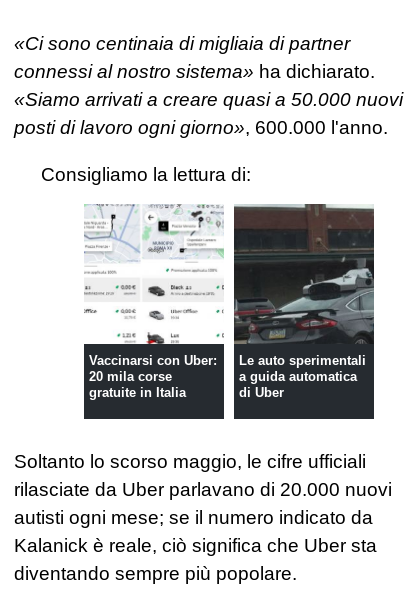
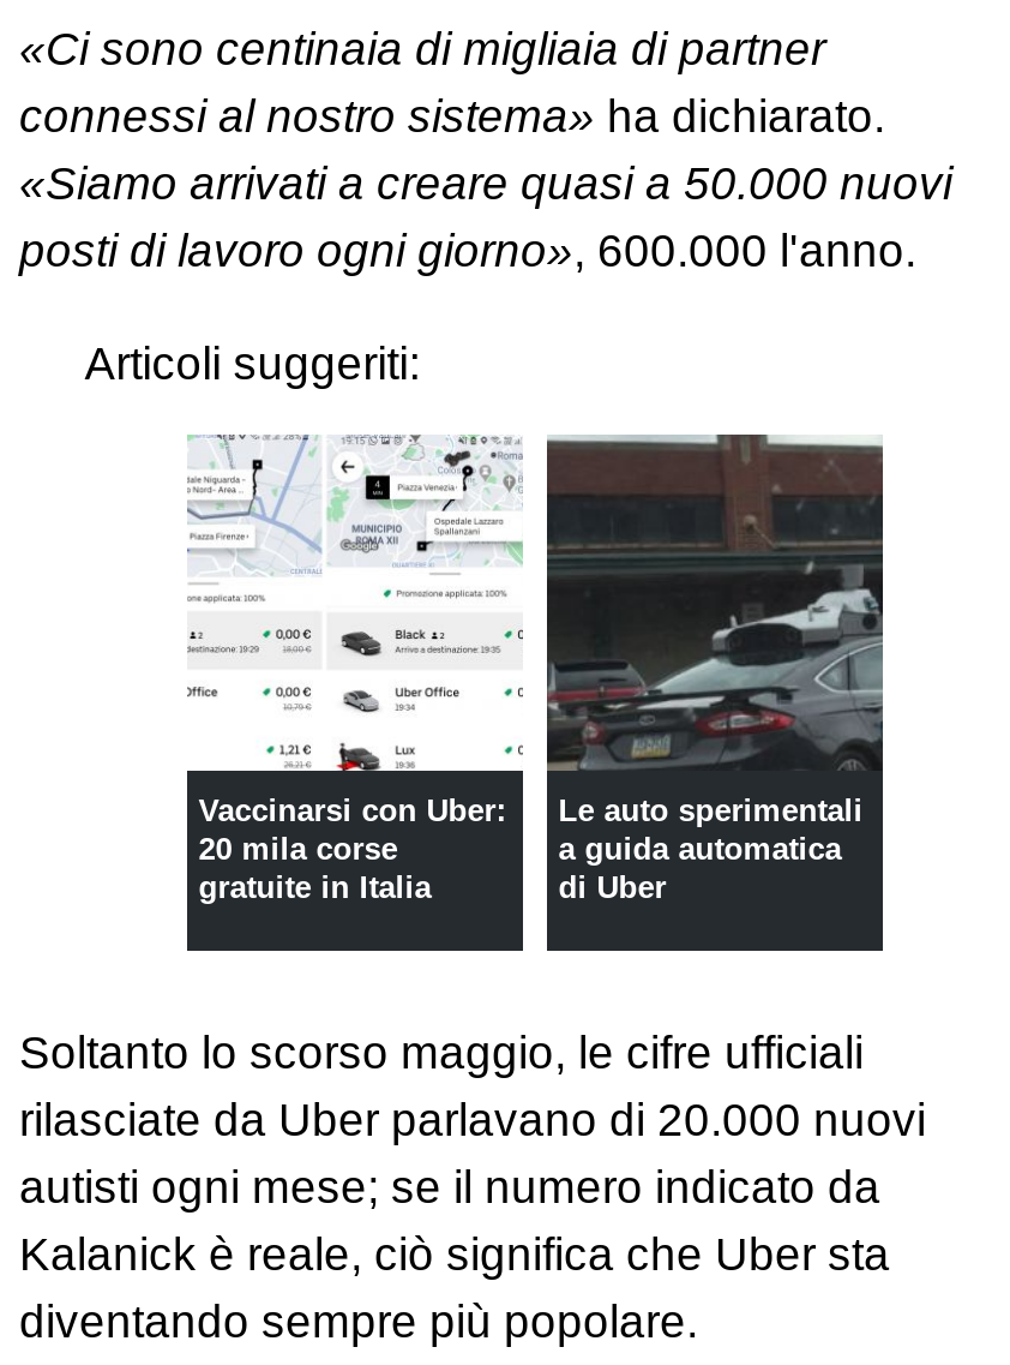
[41,164,251,185] Consigliamo la lettura di: -> [84,339,420,389] Articoli suggeriti:

